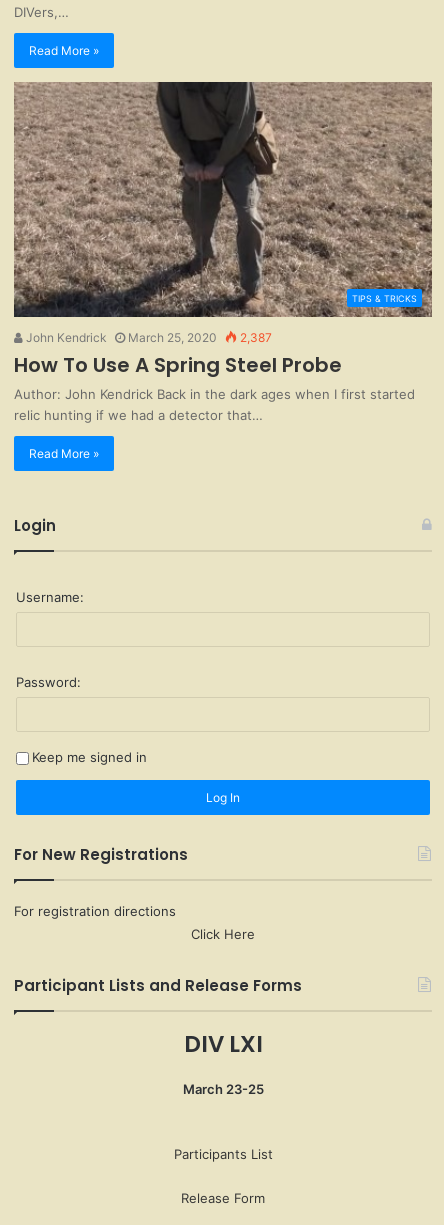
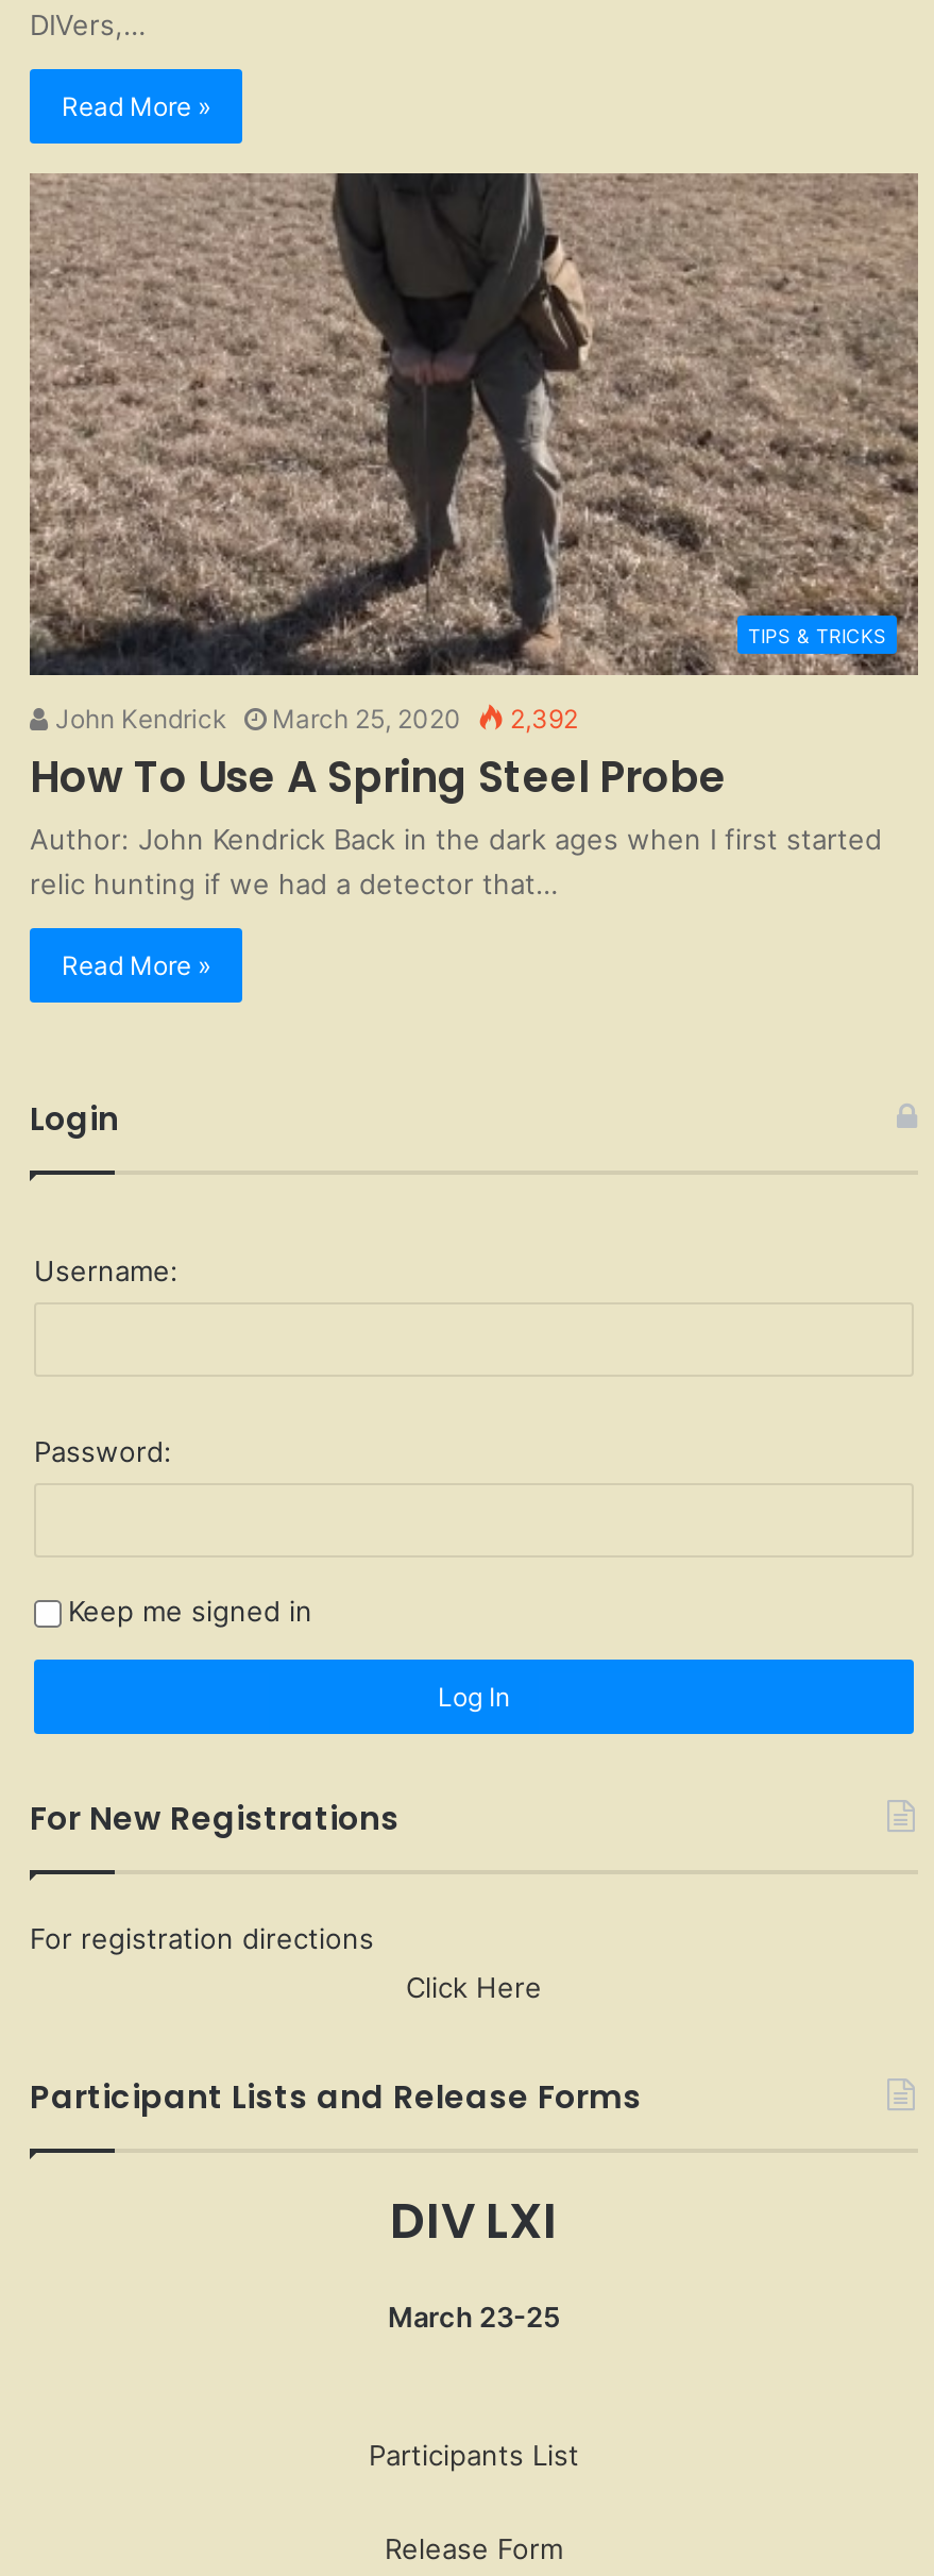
[23,330,272,345] John Kendrick March 25, 2020 2,387 -> [49,703,578,735] John Kendrick March 25, 2020 2,392

